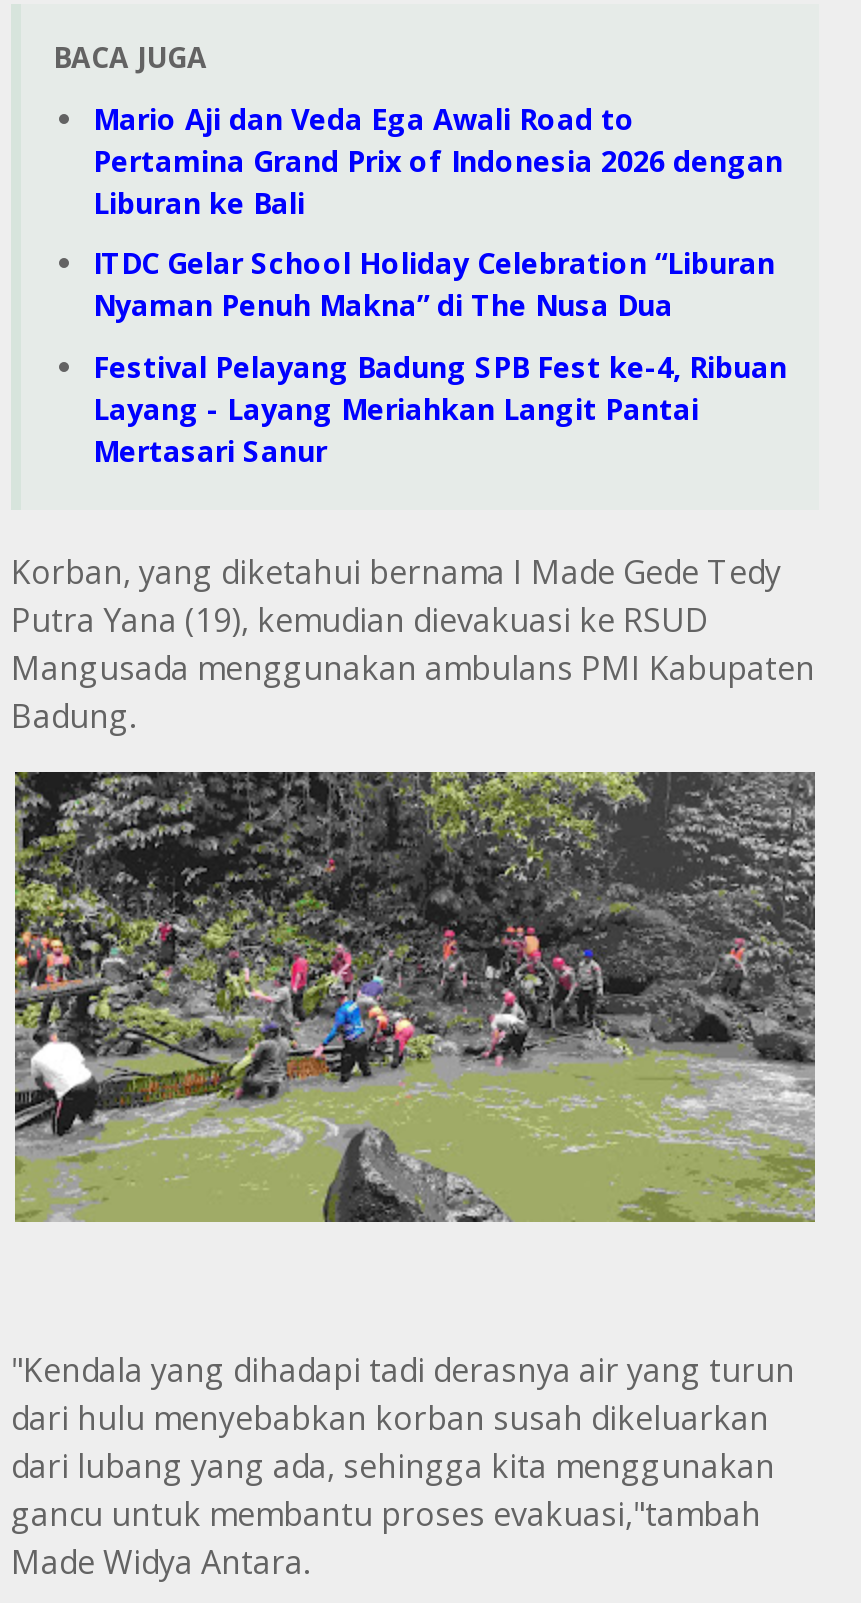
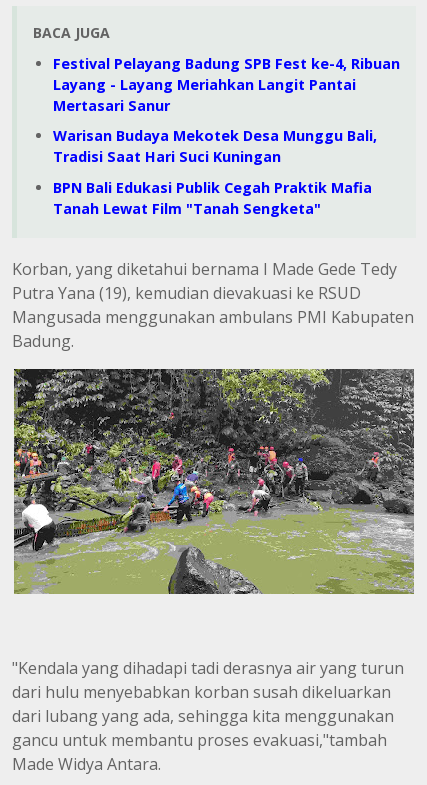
[93,100,783,325] Mario Aji dan Veda Ega Awali Road to | Pertamina Grand Prix of Indonesia 2026 dengan | Liburan ke Bali | ITDC Gelar School Holiday Celebration “Liburan | Nyaman Penuh Makna” di The Nusa Dua -> none
moved [93,348,787,470] -> [53,54,400,115]: Festival Pelayang Badung SPB Fest ke-4, Ribuan | Layang - Layang Meriahkan Langit Pantai | Mertasari Sanur
none -> [53,126,377,218] Warisan Budaya Mekotek Desa Munggu Bali, | Tradisi Saat Hari Suci Kuningan | BPN Bali Edukasi Publik Cegah Praktik Mafia | Tanah Lewat Film "Tanah Sengketa"

